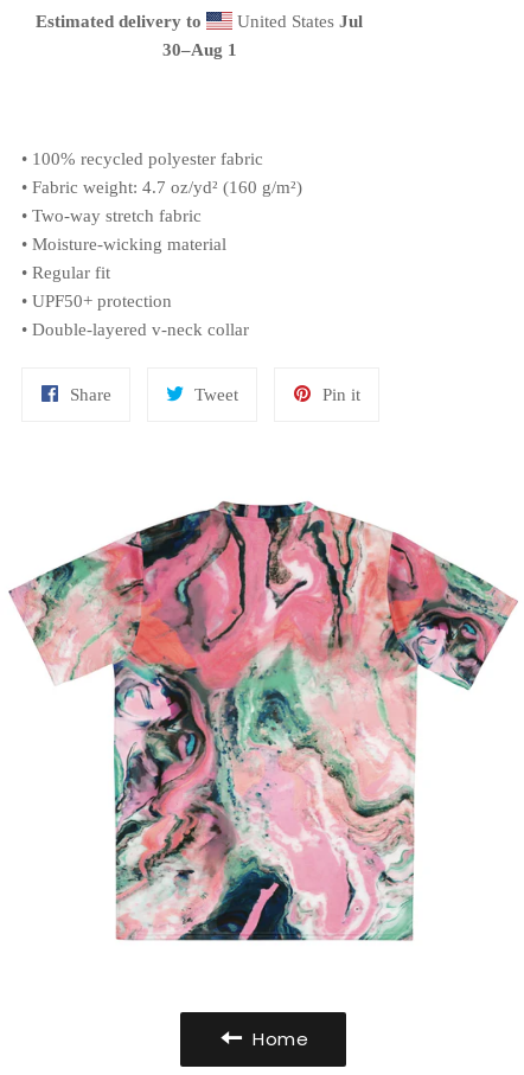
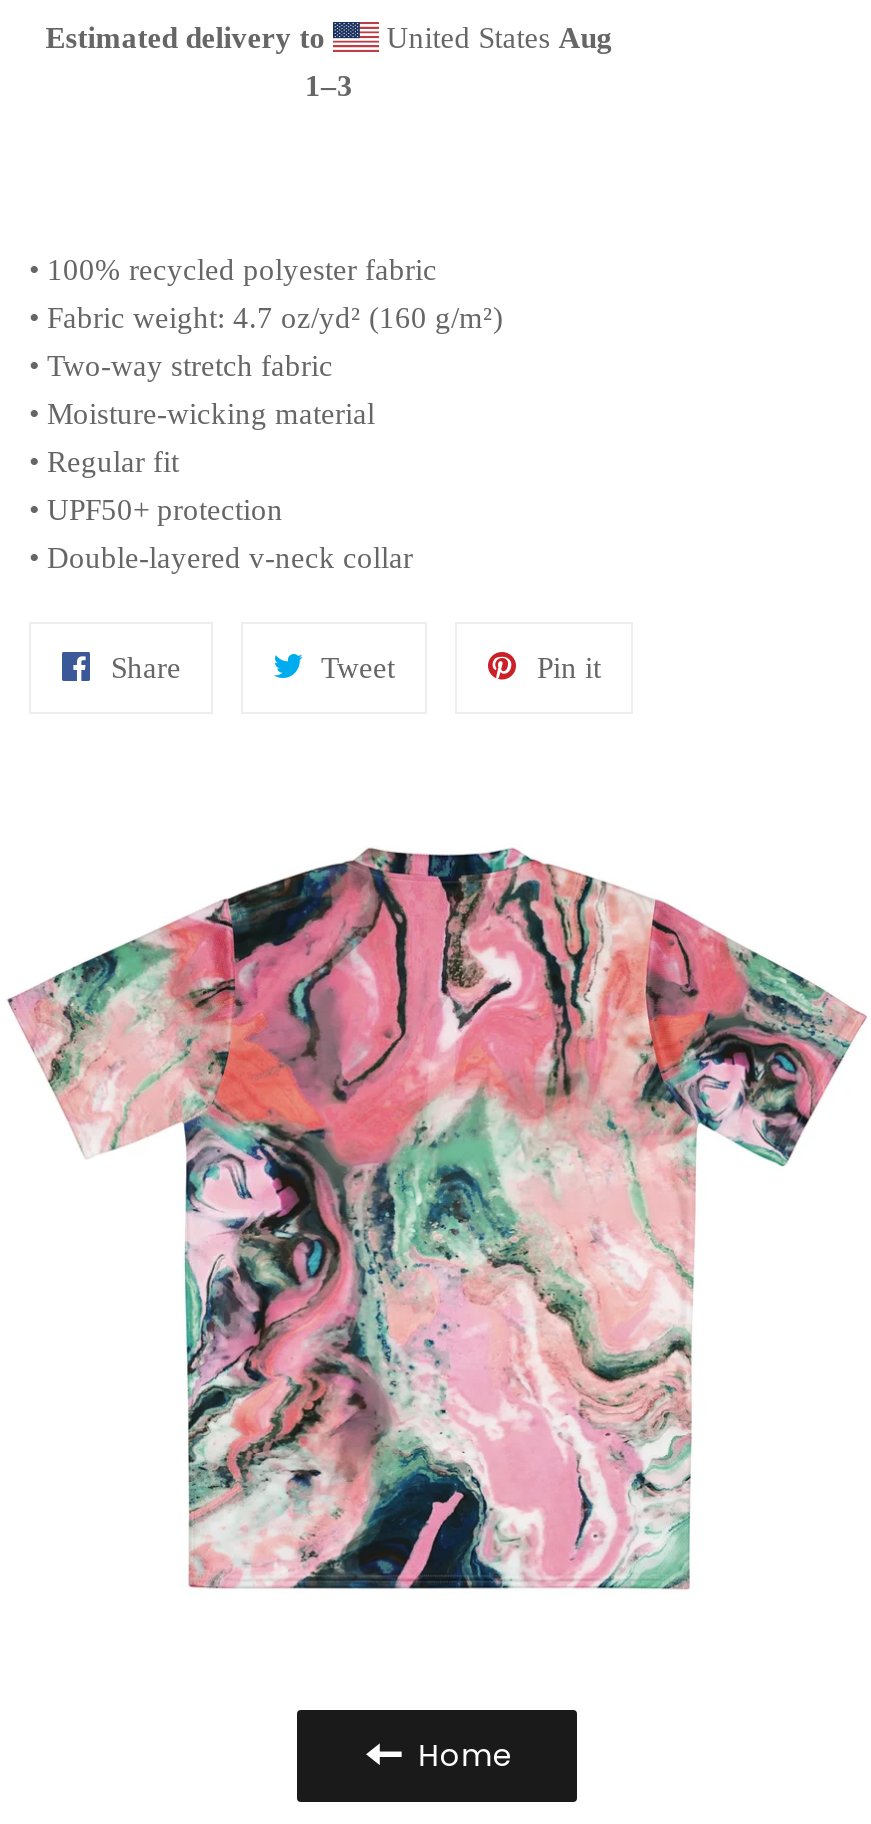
[233,12,363,31] United States Jul -> [379,22,613,54] United States Aug
[162,40,237,59] 30–Aug 1 -> [305,70,353,102] 1–3

